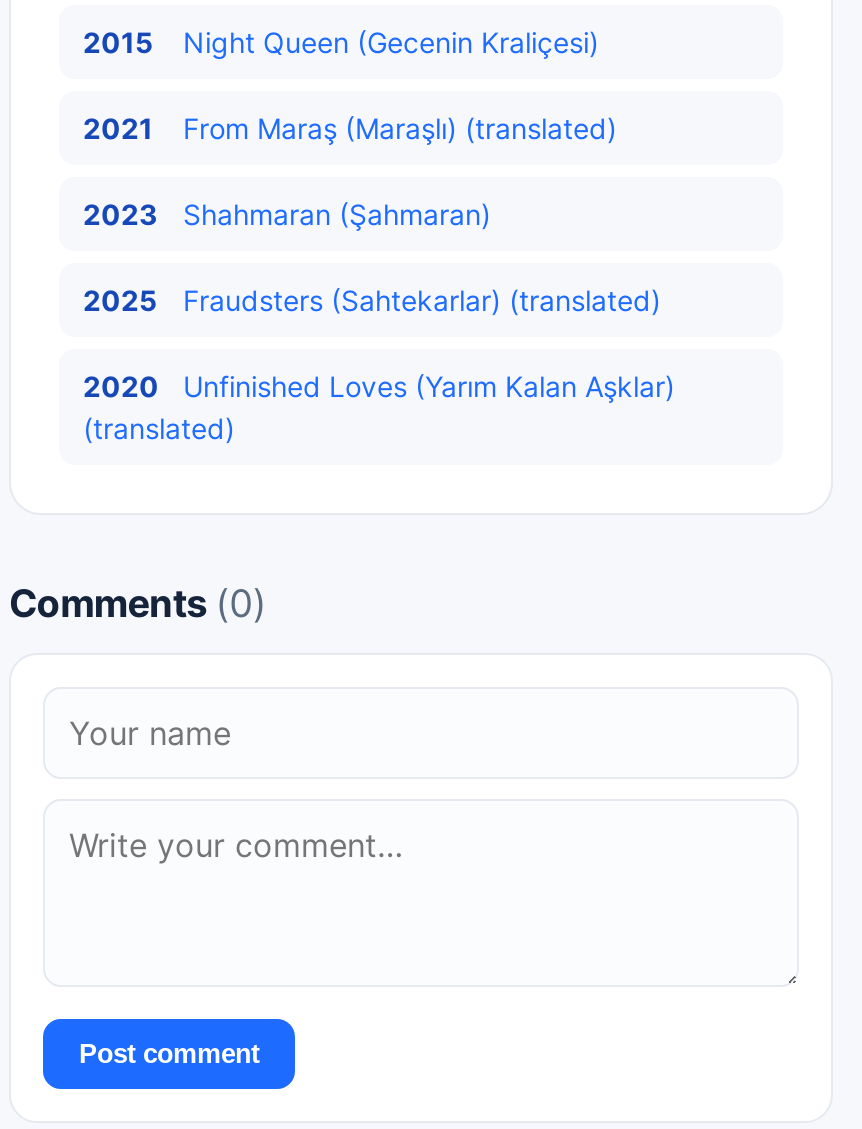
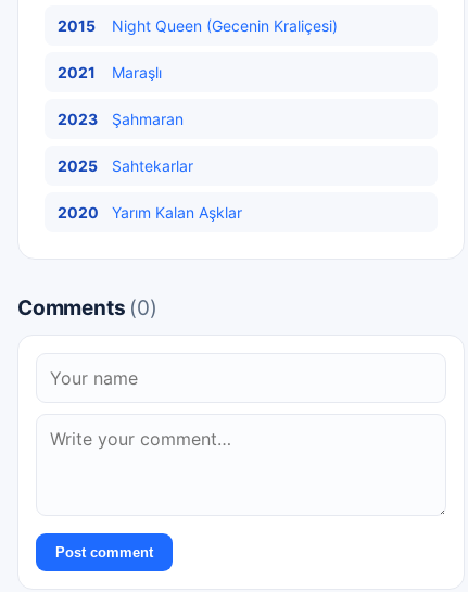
[183,111,617,145] From Maraş (Maraşlı) (translated) -> [112,63,162,81] Maraşlı
[183,197,491,231] Shahmaran (Şahmaran) -> [112,110,184,128] Şahmaran
[183,283,661,317] Fraudsters (Sahtekarlar) (translated) -> [112,156,193,175] Sahtekarlar
[83,369,675,445] Unfinished Loves (Yarım Kalan Aşklar) | (translated) -> [112,203,242,222] Yarım Kalan Aşklar

